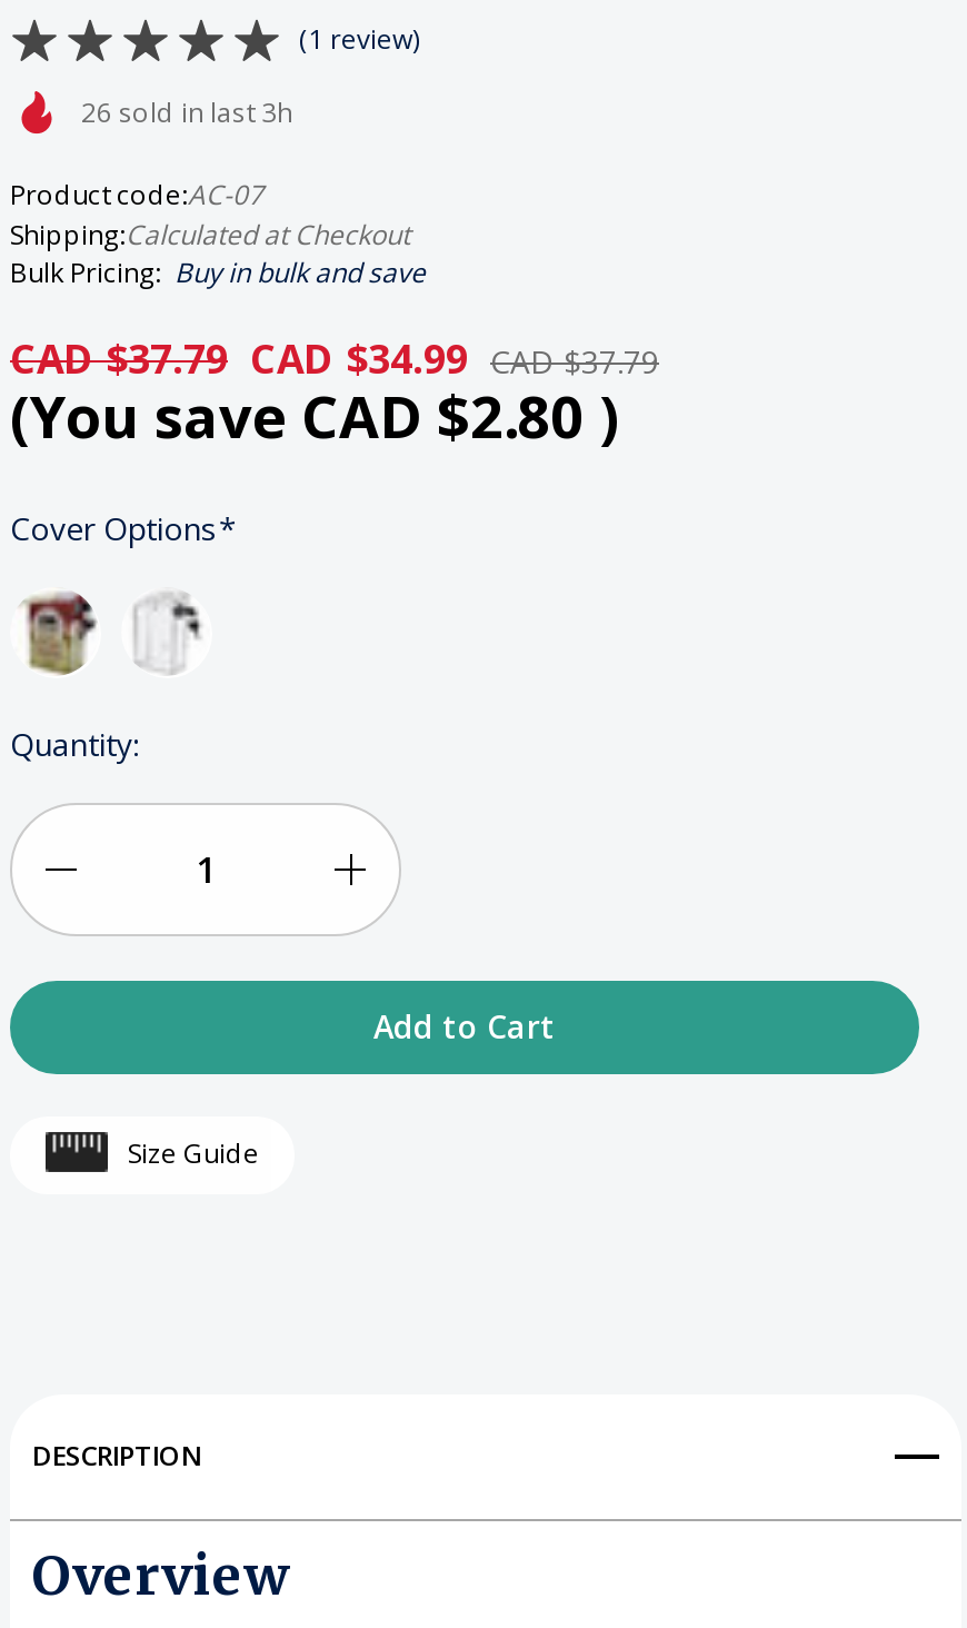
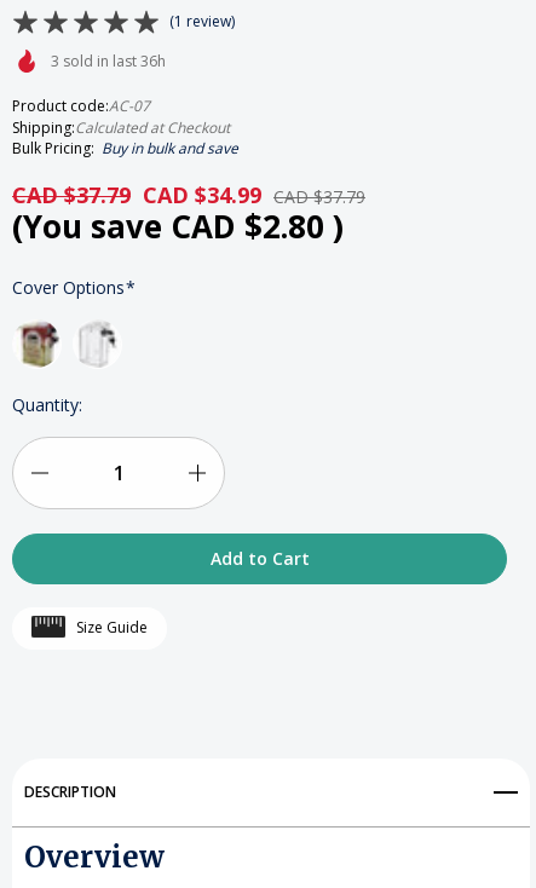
[81,93,292,131] 26 sold in last 3h -> [51,51,166,71] 3 sold in last 36h

